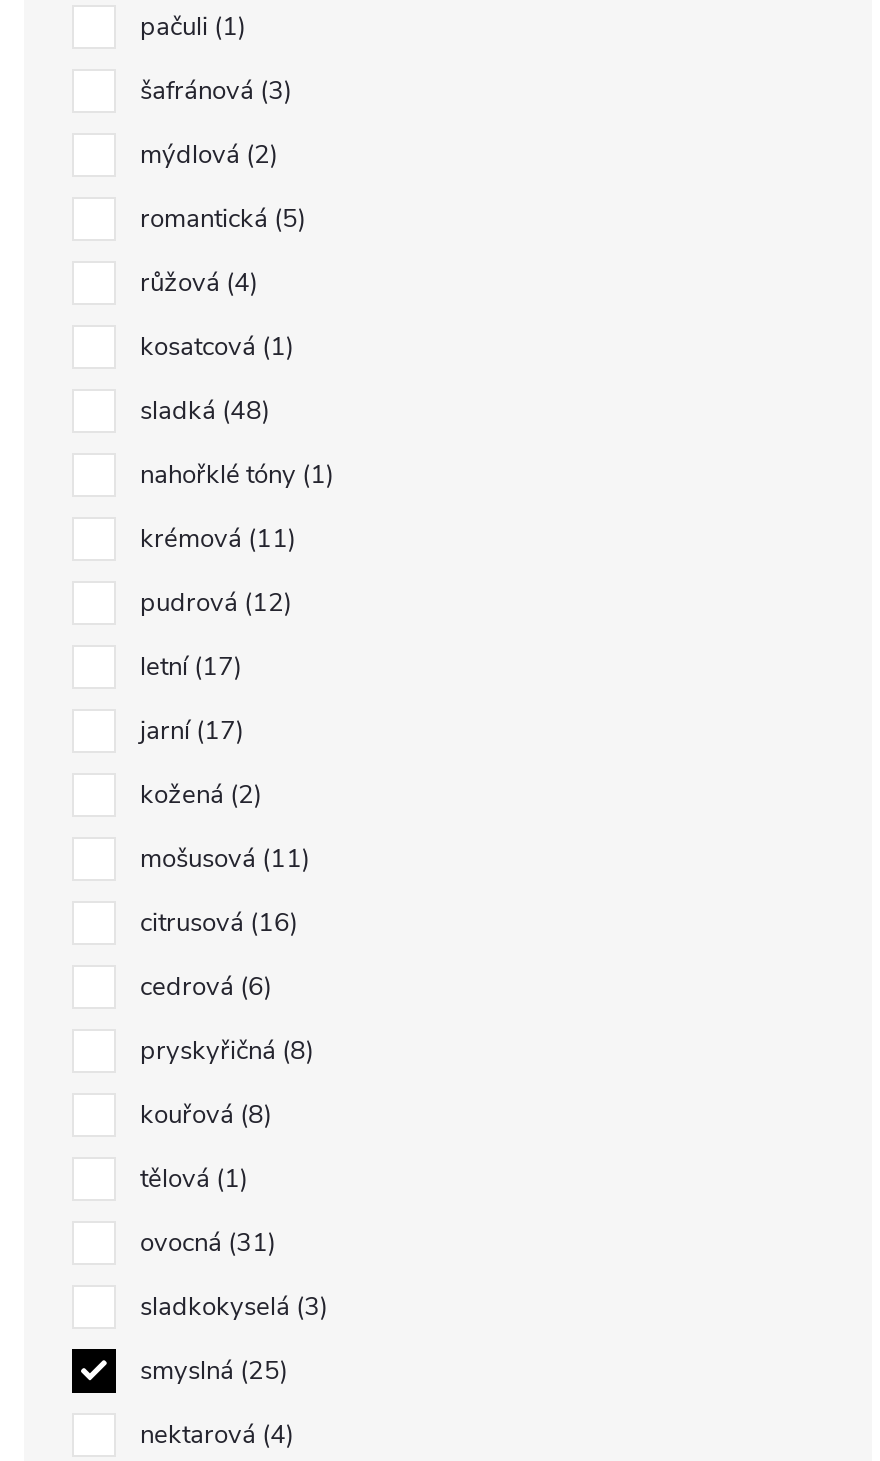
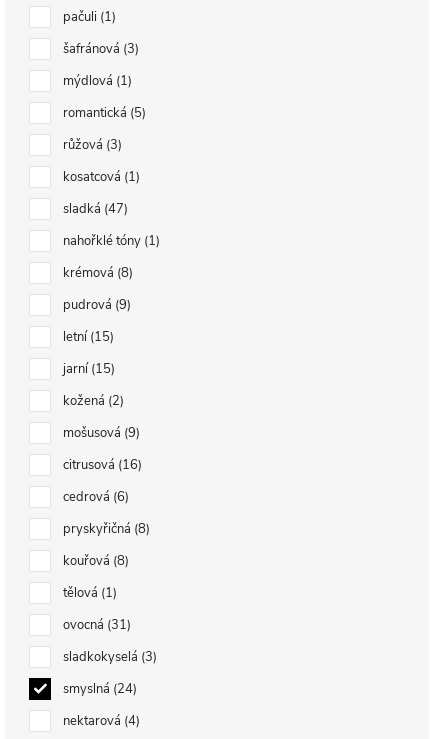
[140,136,270,172] mýdlová 2 -> [63,72,128,90] mýdlová 1
[140,264,250,300] růžová 4 -> [63,136,118,154] růžová 3
[140,392,262,428] sladká 48 -> [63,200,124,218] sladká 47
[140,520,288,556] krémová 11 -> [63,264,129,282] krémová 8
[140,584,284,620] pudrová 12 -> [63,296,127,314] pudrová 9
[140,648,234,684] letní 17 -> [63,328,110,346] letní 15
[140,712,236,748] jarní 17 -> [63,360,111,378] jarní 15
[140,840,302,876] mošusová 11 -> [63,424,136,442] mošusová 9
[140,1352,280,1388] smyslná 25 -> [63,680,133,698] smyslná 24

